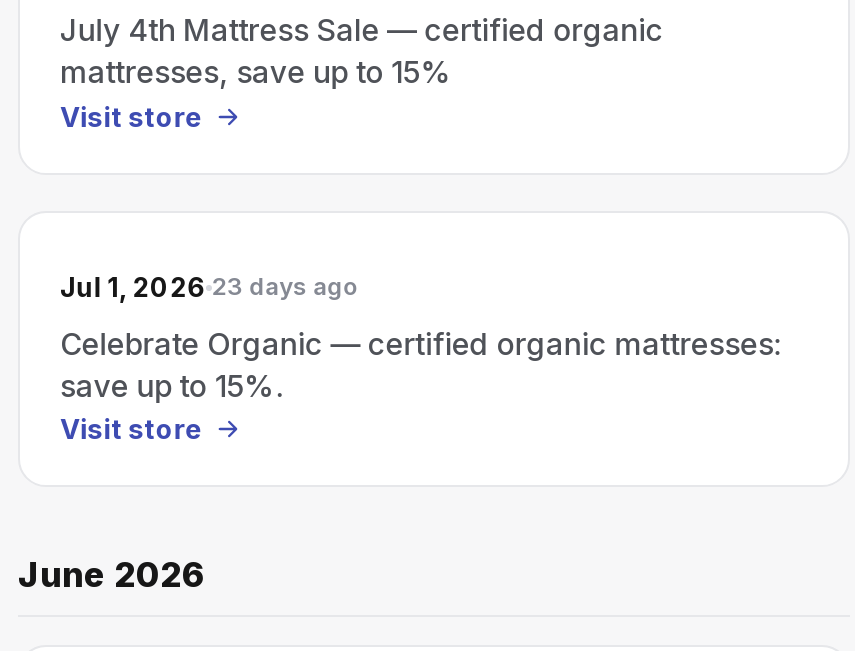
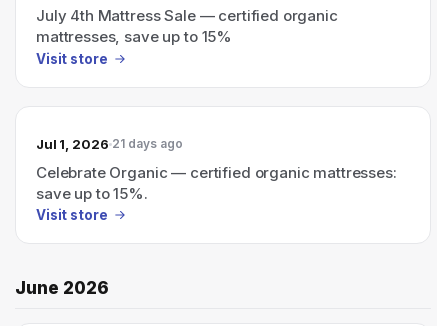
[60,270,359,302] Jul 1, 2026 23 days ago -> [36,135,183,151] Jul 1, 2026 21 days ago

